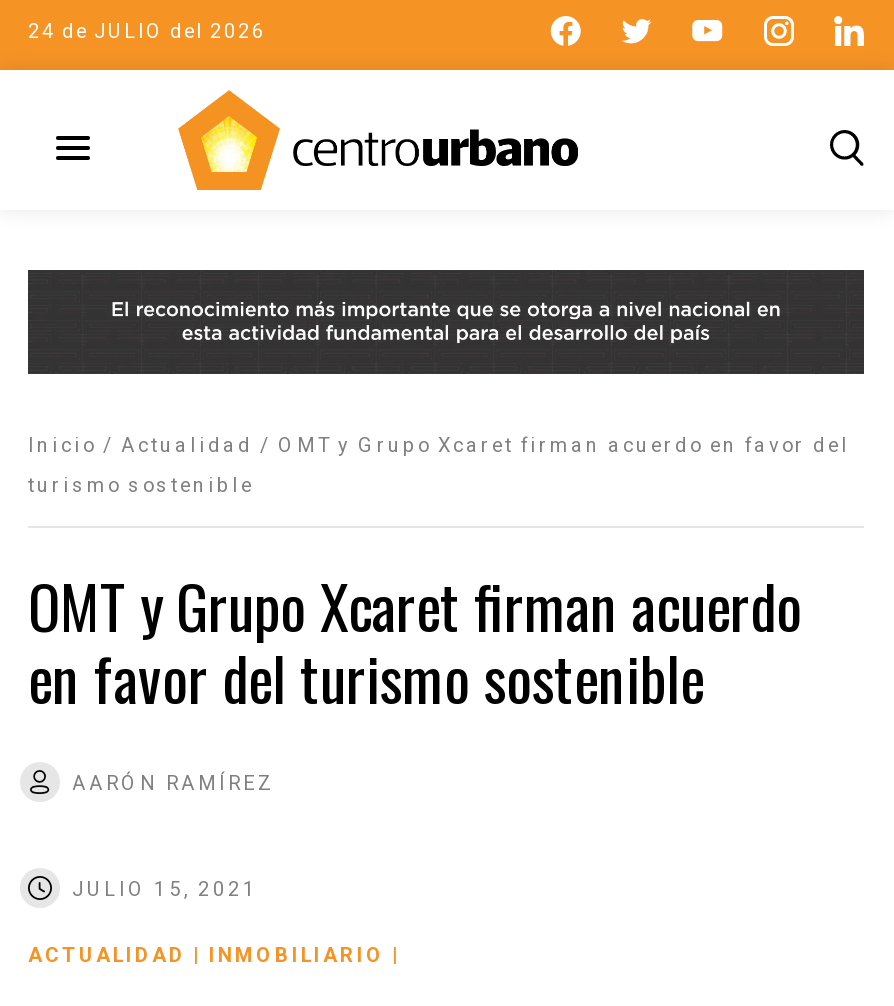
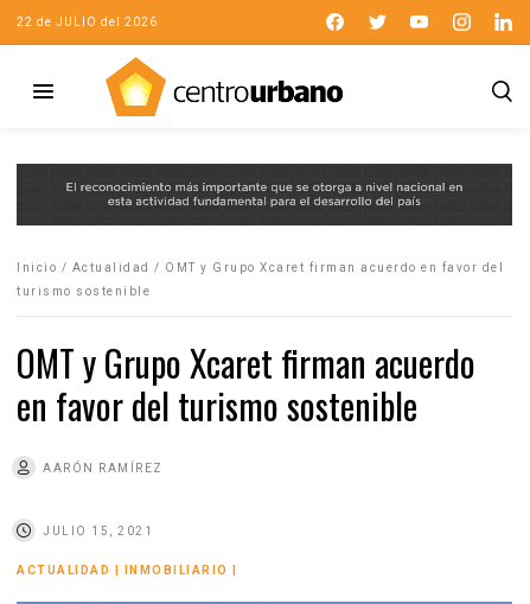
[28,19,266,41] 24 de JULIO del 2026 -> [17,15,158,28] 22 de JULIO del 2026

